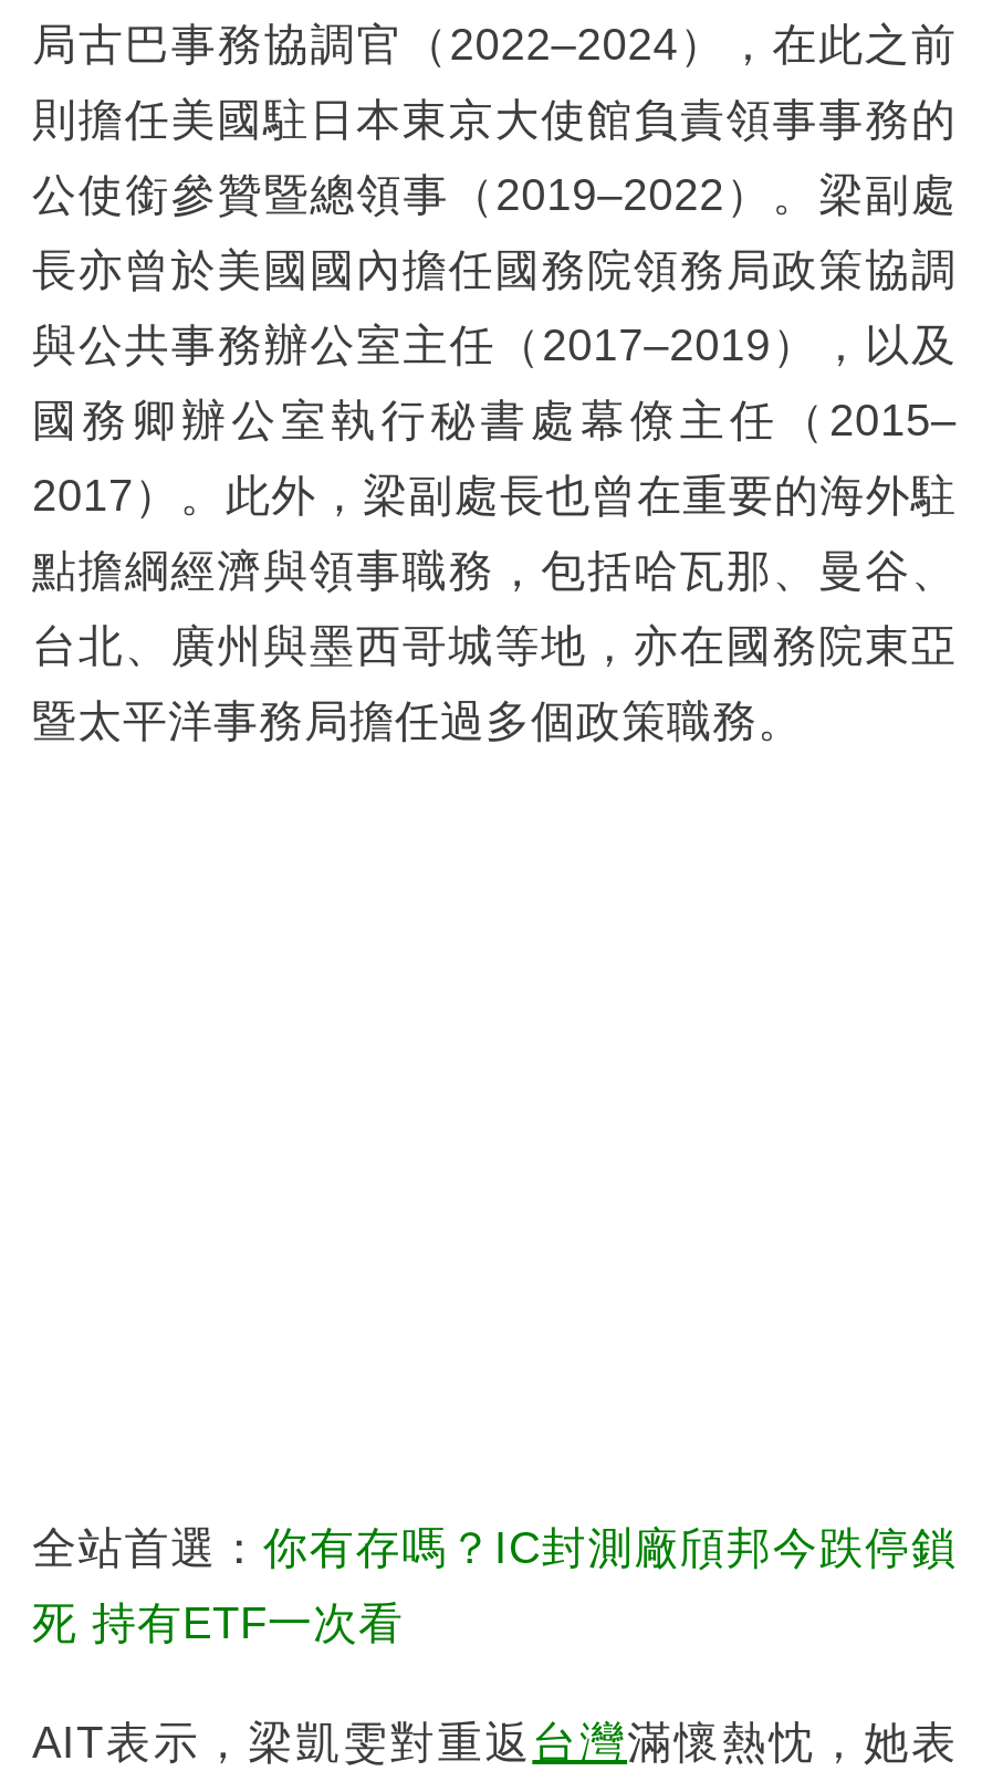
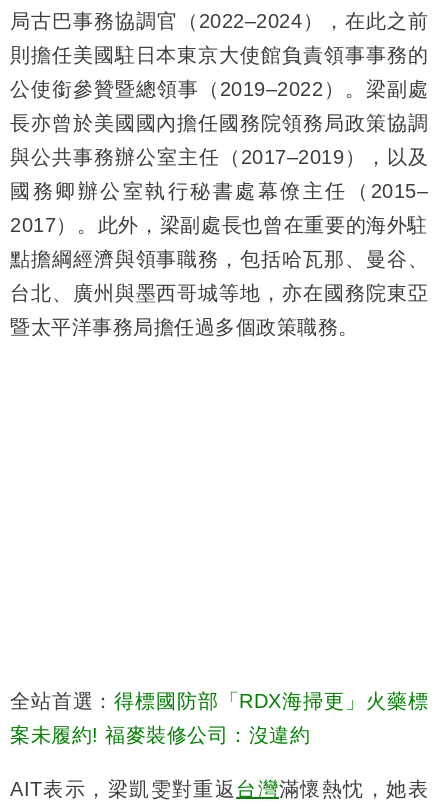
[32,1523,957,1571] 全站首選：你有存嗎？IC封測廠頎邦今跌停鎖 -> [10,690,428,712] 全站首選：得標國防部「RDX海掃更」火藥標
[32,1598,404,1646] 死 持有ETF一次看 -> [10,724,310,746] 案未履約! 福麥裝修公司：沒違約

